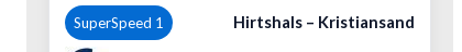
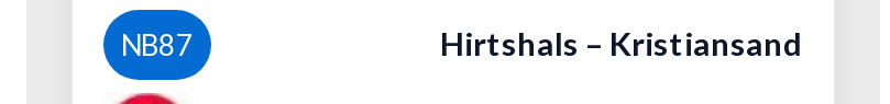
[74,14,164,31] SuperSpeed 1 -> [121,26,194,62] NB87

